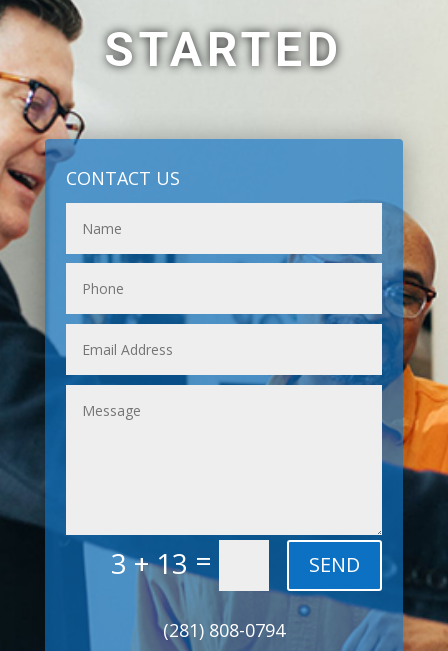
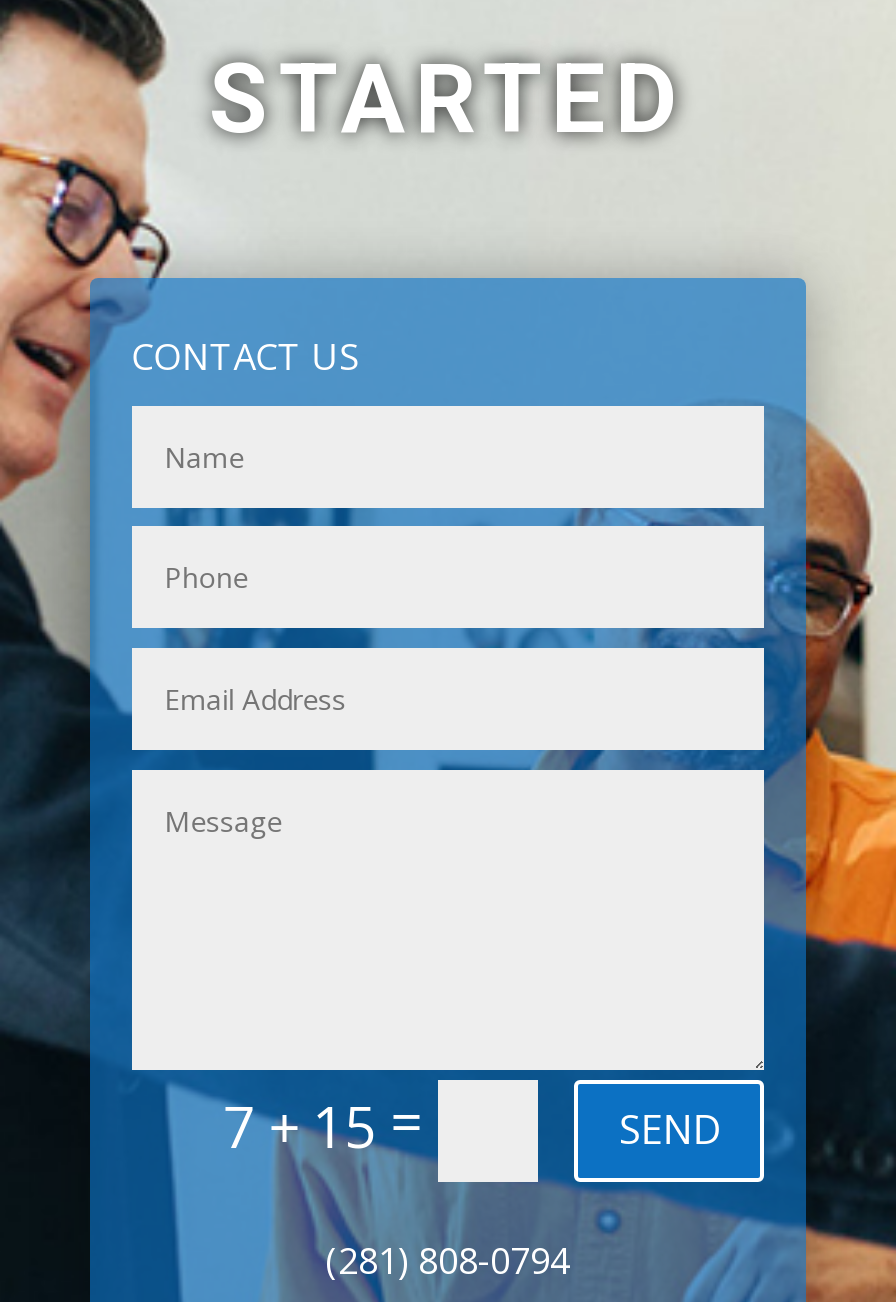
[111,541,219,582] 3 + 13 = -> [222,1082,438,1164] 7 + 15 =

